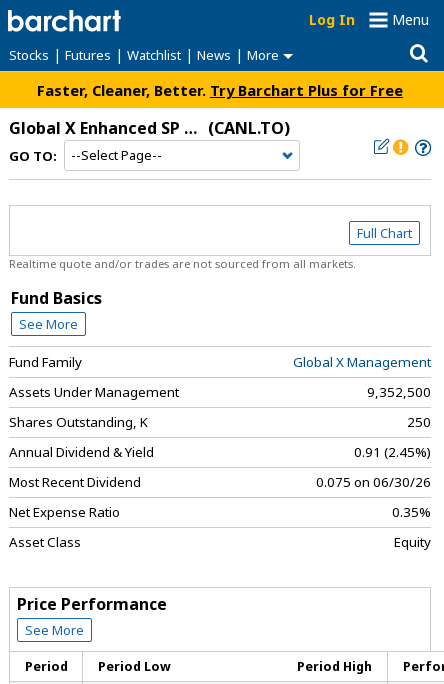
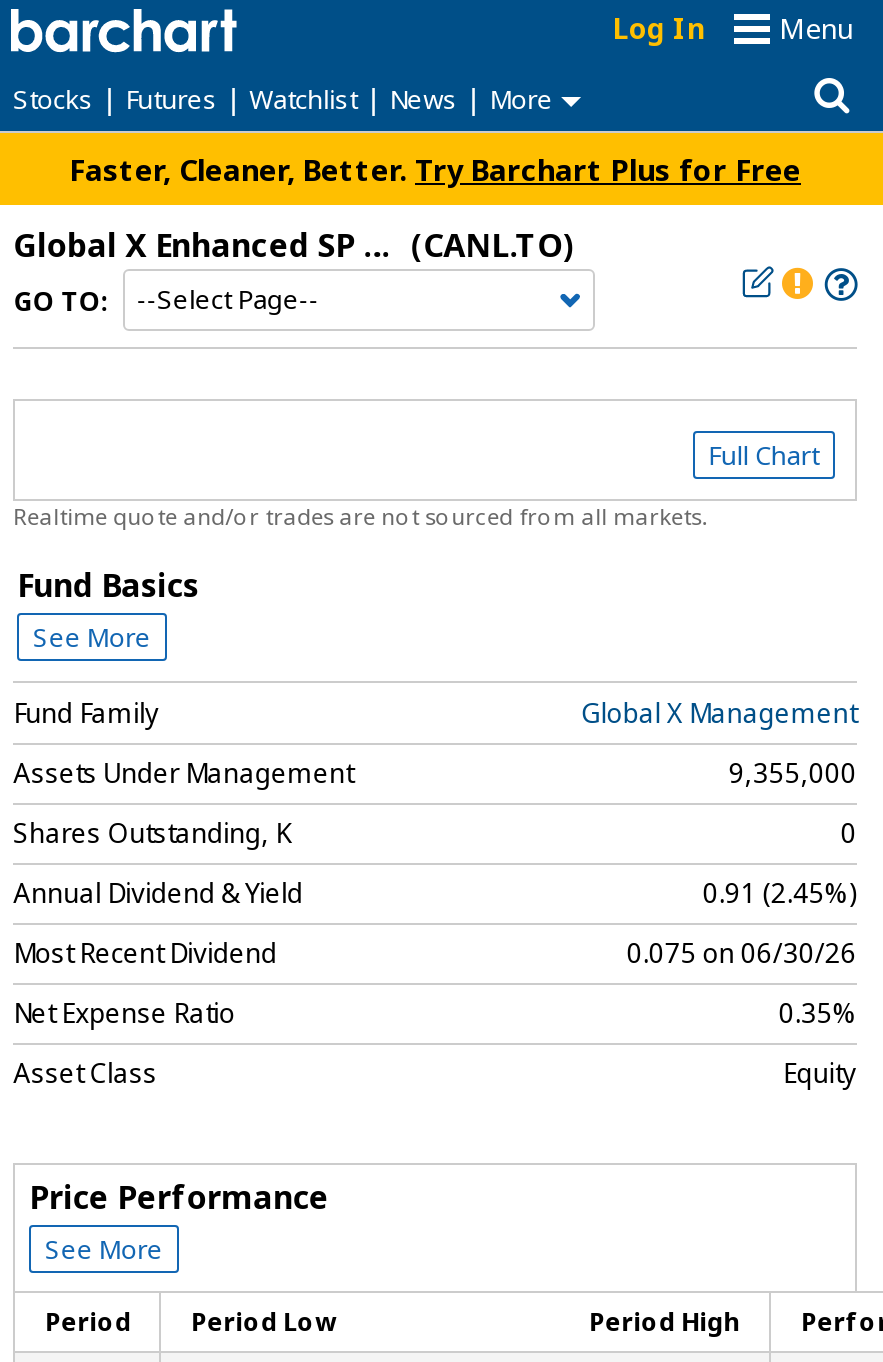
[367,383,431,401] 9,352,500 -> [729,755,857,791] 9,355,000
[407,413,431,431] 250 -> [841,815,857,851] 0

